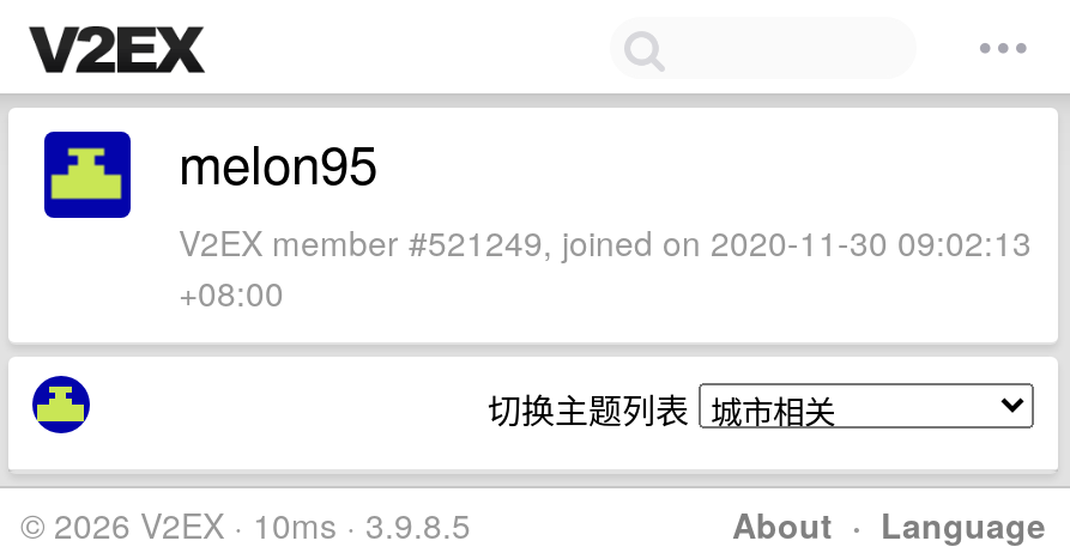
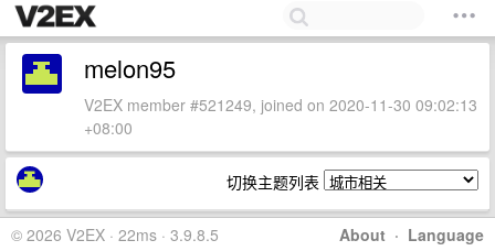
[20,500,471,548] © 2026 V2EX · 10ms · 3.9.8.5 -> [11,223,219,245] © 2026 V2EX · 22ms · 3.9.8.5

